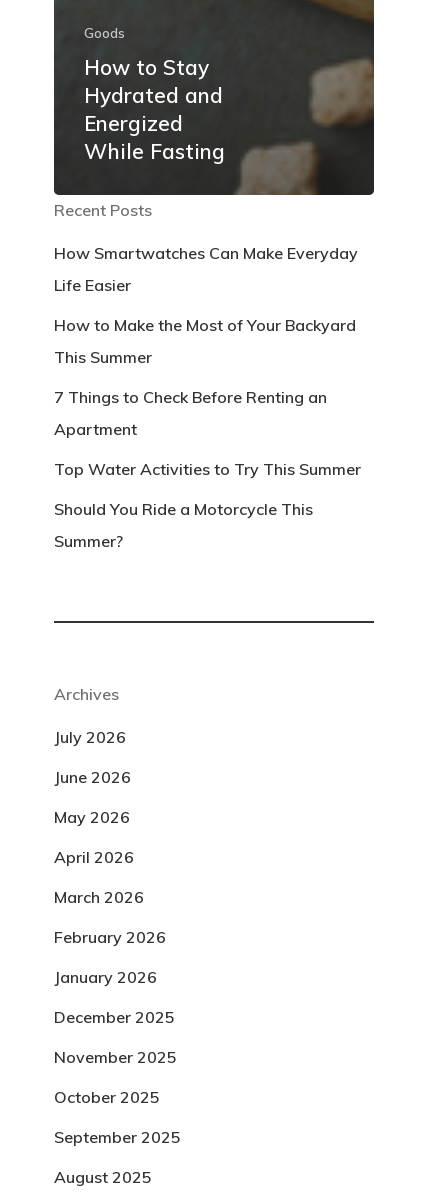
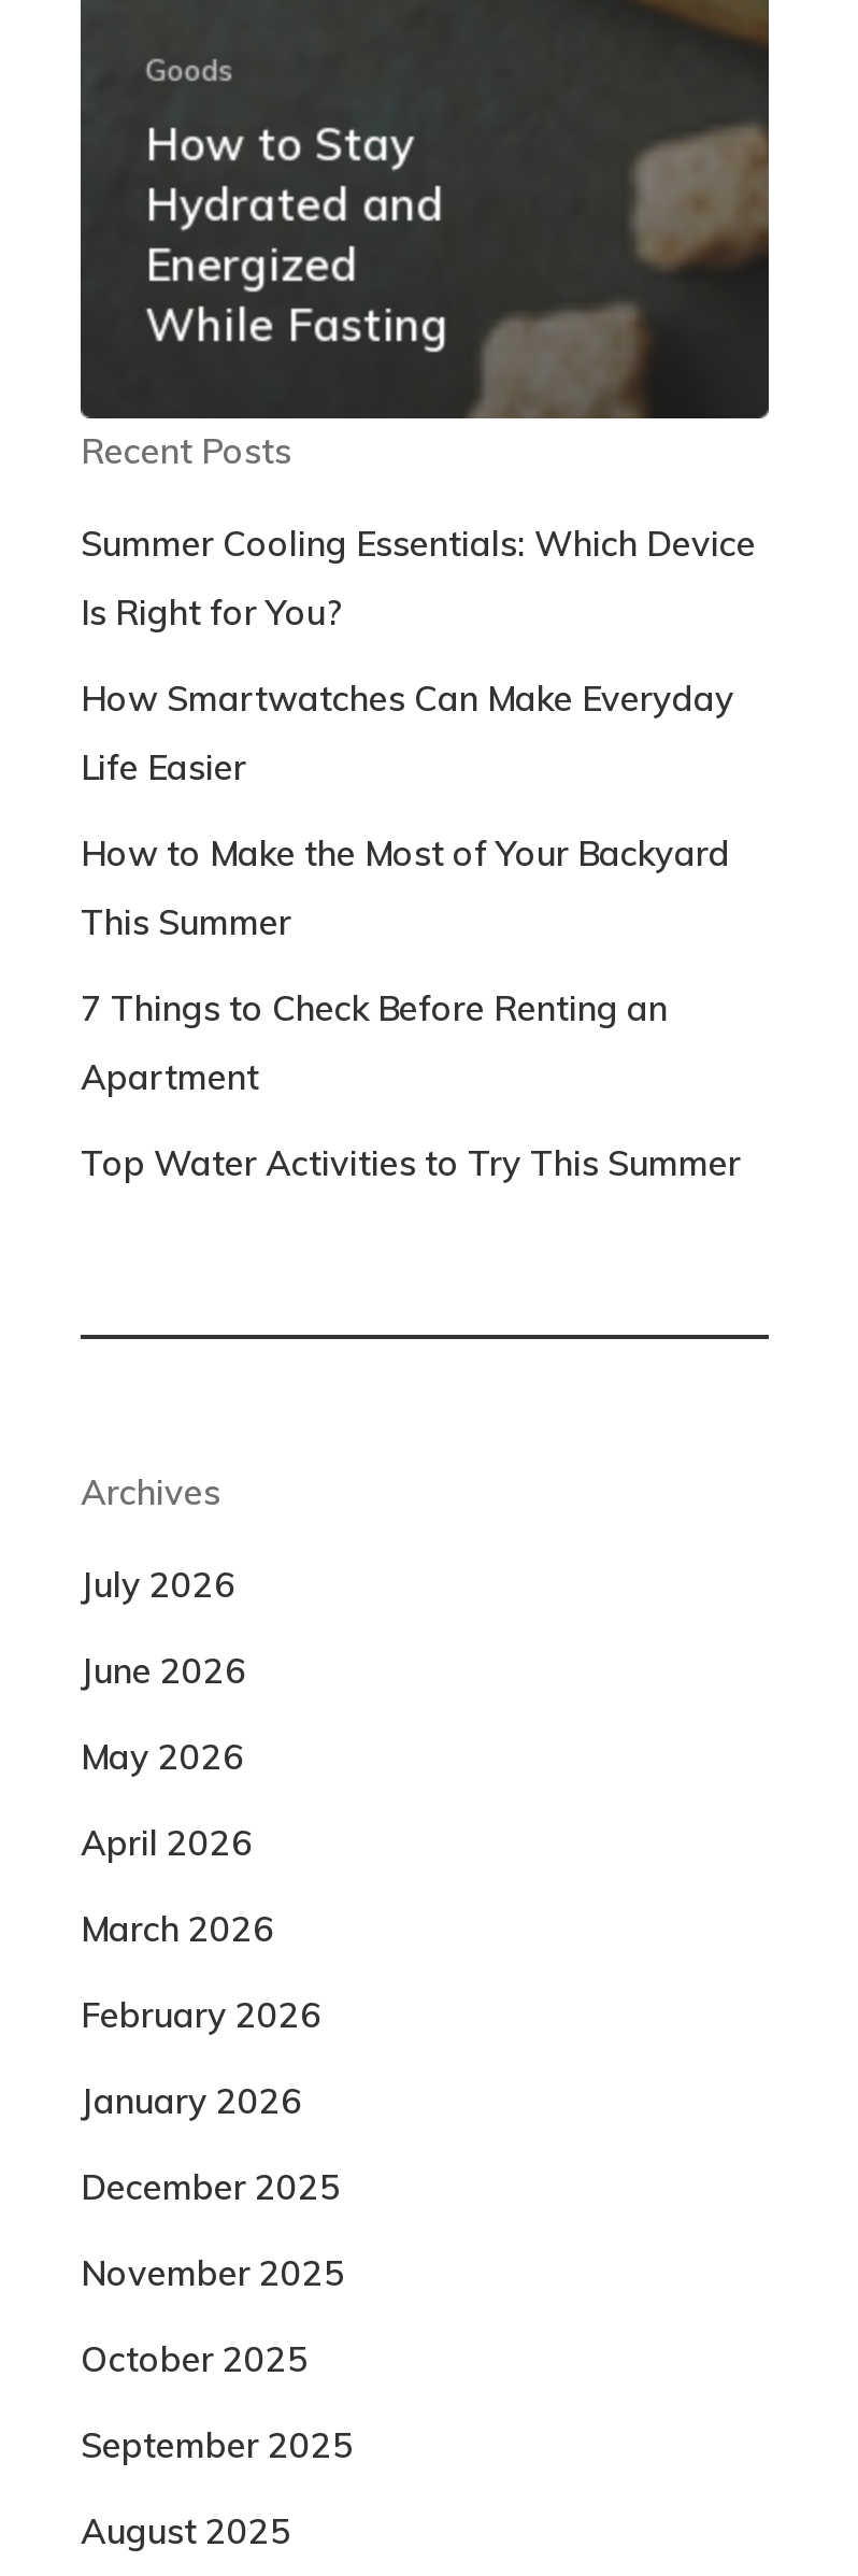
none -> [81,522,756,634] Summer Cooling Essentials: Which Device | Is Right for You?
moved [54,243,361,479] -> [81,677,741,1184]: How Smartwatches Can Make Everyday | Life Easier | How to Make the Most of Your Backyard | This Summer | 7 Things to Check Before Renting an | Apartment | Top Water Activities to Try This Summer
[54,499,313,551] Should You Ride a Motorcycle This | Summer? -> none

